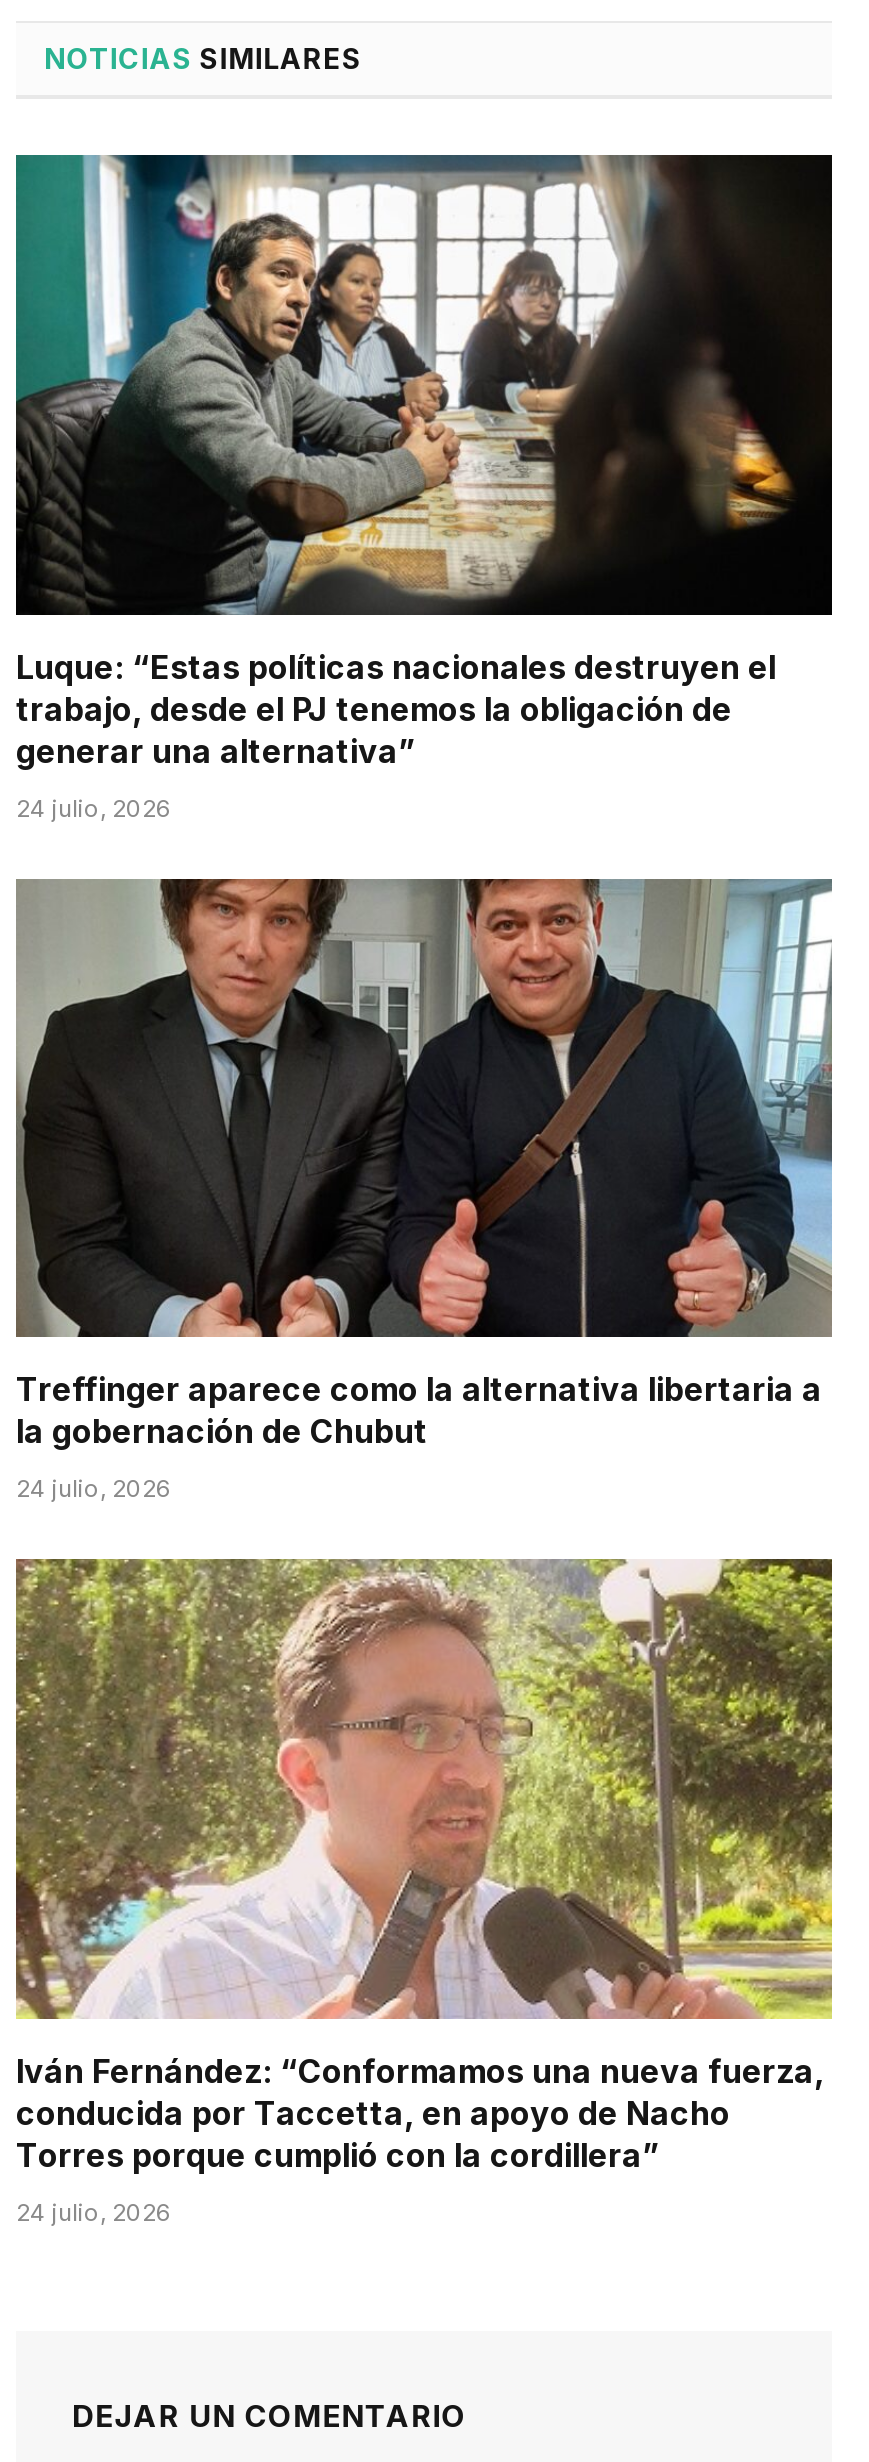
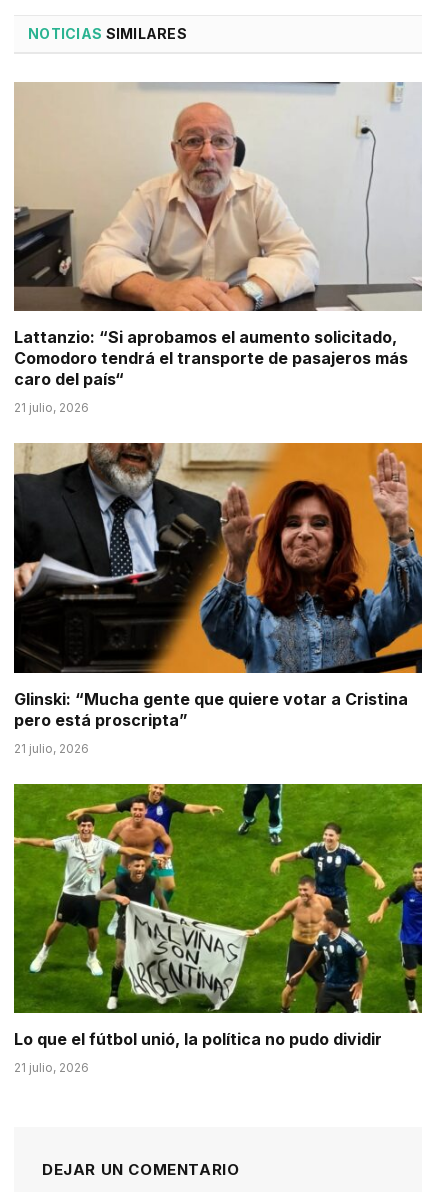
[14,152,834,770] [image] | Luque: “Estas políticas nacionales destruyen el | trabajo, desde el PJ tenemos la obligación de | generar una alternativa” -> [14,81,423,389] [image] | Lattanzio: “Si aprobamos el aumento solicitado, | Comodoro tendrá el transporte de pasajeros más | caro del país“
[16,792,172,822] 24 julio, 2026 -> [14,400,89,415] 21 julio, 2026
[14,876,834,1340] [image] -> [13,442,423,639] [image]
[16,1369,822,1451] Treffinger aparece como la alternativa libertaria a | la gobernación de Chubut -> [14,689,408,730] Glinski: “Mucha gente que quiere votar a Cristina | pero está proscripta”
[16,1473,172,1503] 24 julio, 2026 -> [14,741,89,756] 21 julio, 2026
[16,1558,834,2020] [image] -> [14,783,423,980] [image]
[16,2050,824,2174] Iván Fernández: “Conformamos una nueva fuerza, | conducida por Taccetta, en apoyo de Nacho | Torres porque cumplió con la cordillera” -> [14,1029,382,1049] Lo que el fútbol unió, la política no pudo dividir
[16,2196,172,2226] 24 julio, 2026 -> [14,1060,89,1075] 21 julio, 2026

